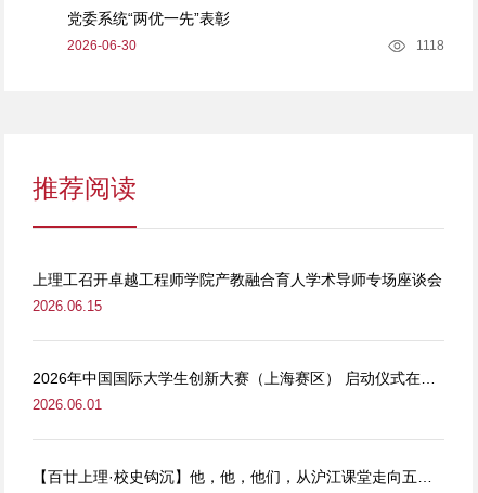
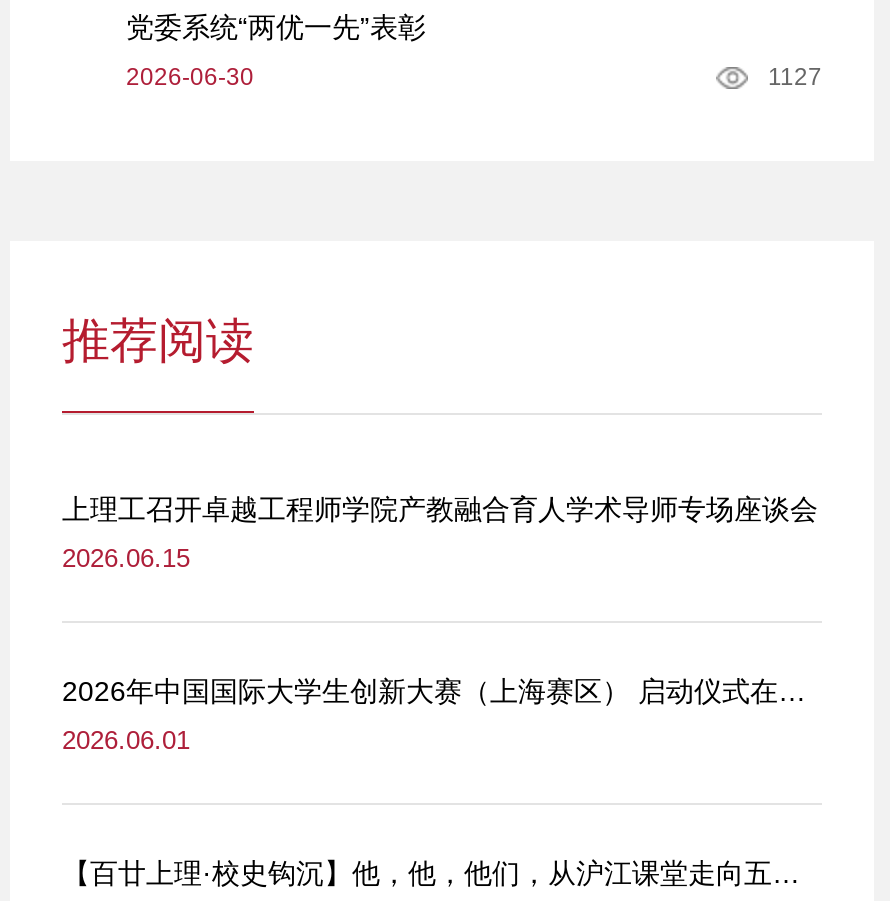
[416,38,444,53] 1118 -> [768,63,822,91] 1127

